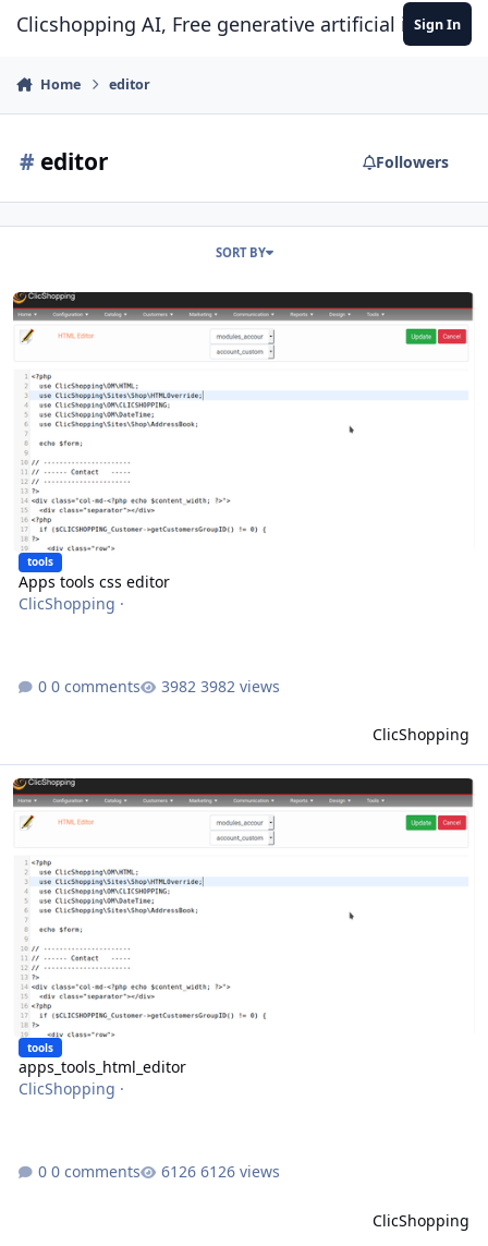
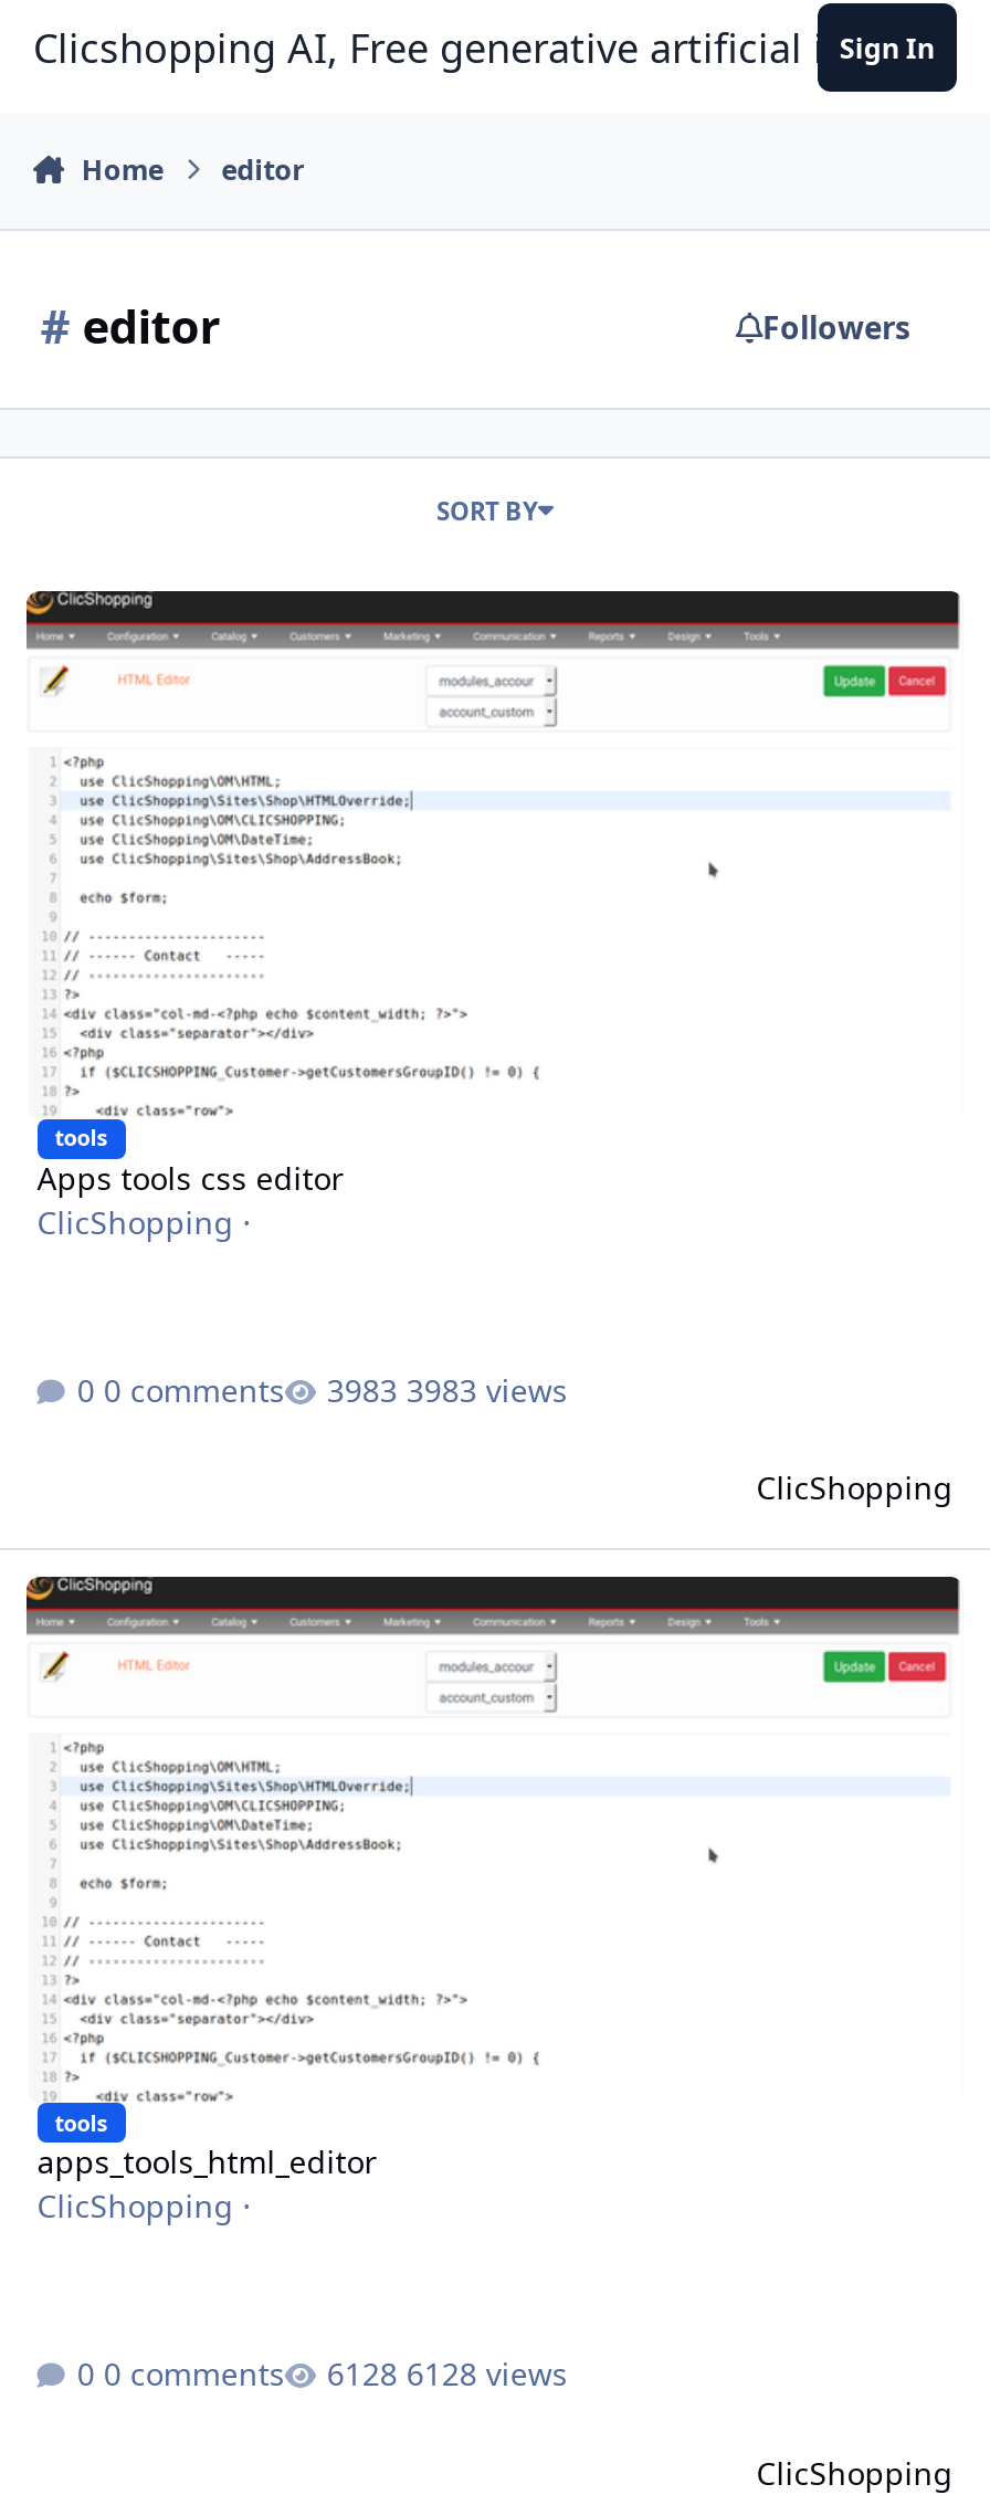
[200,675,280,696] 3982 views -> [406,1368,568,1410] 3983 views
[200,1161,280,1182] 6126 views -> [406,2353,568,2395] 6128 views

